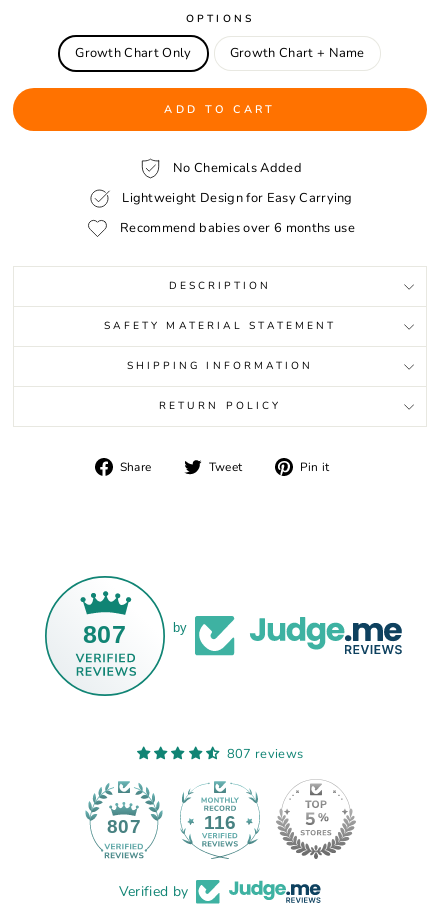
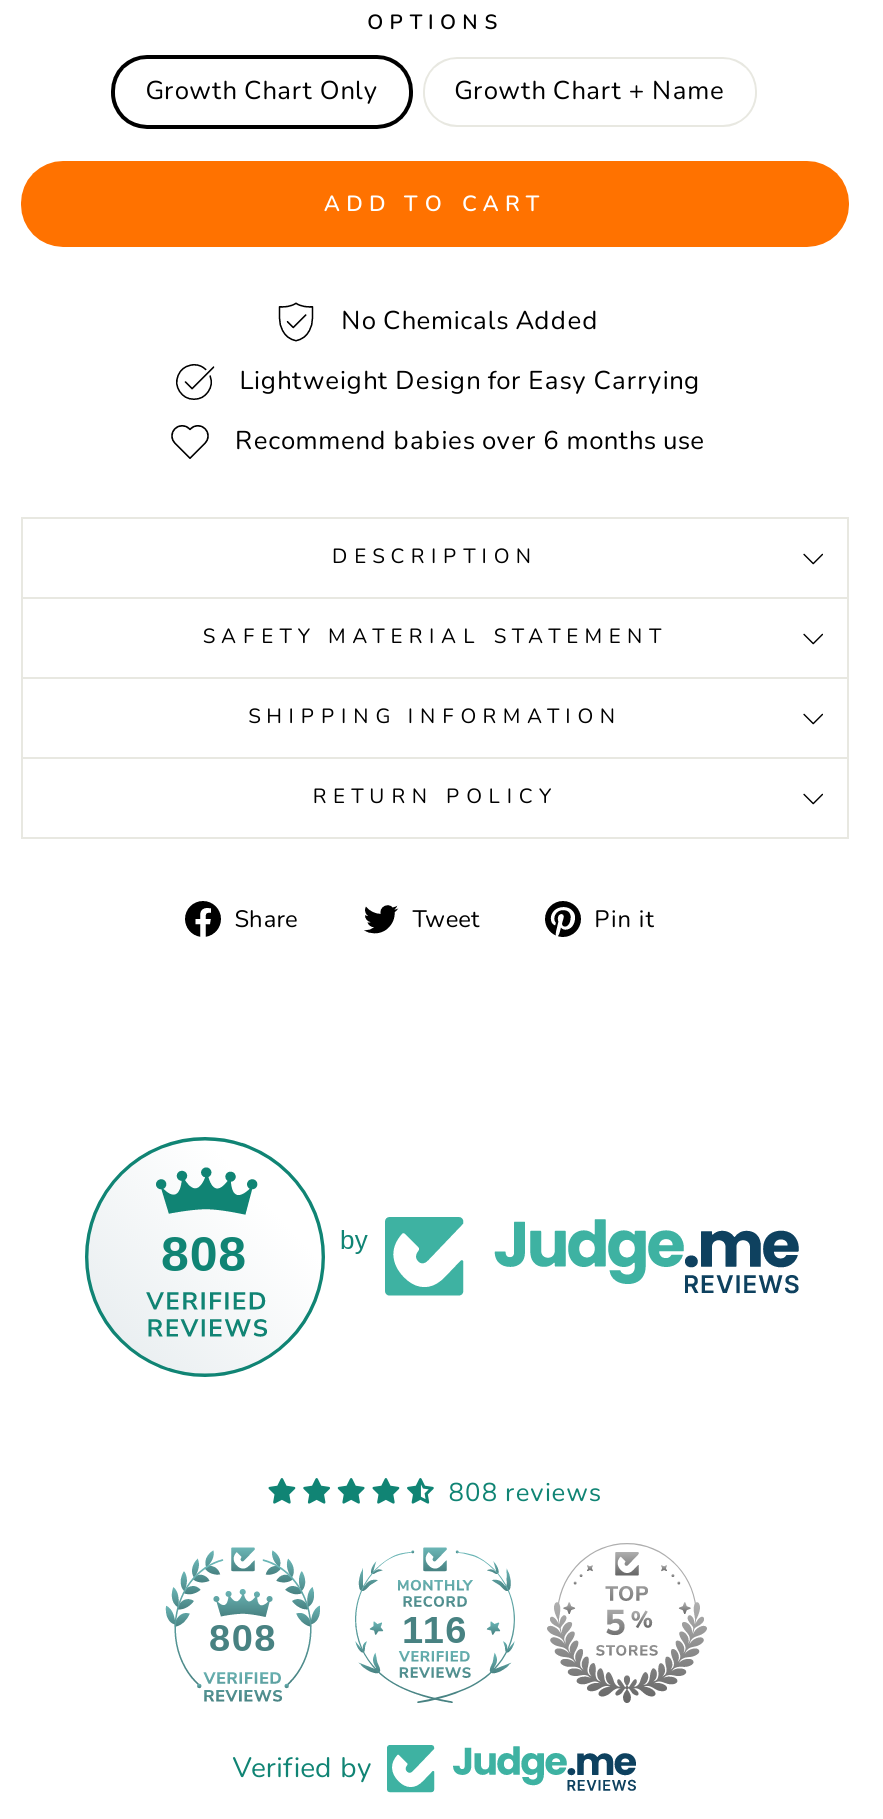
[83,620,126,648] 807 -> [161,1226,247,1282] 808
[227,745,303,763] 807 reviews -> [448,1476,601,1512] 808 reviews
[107,816,141,837] 807 -> [209,1618,277,1660] 808

